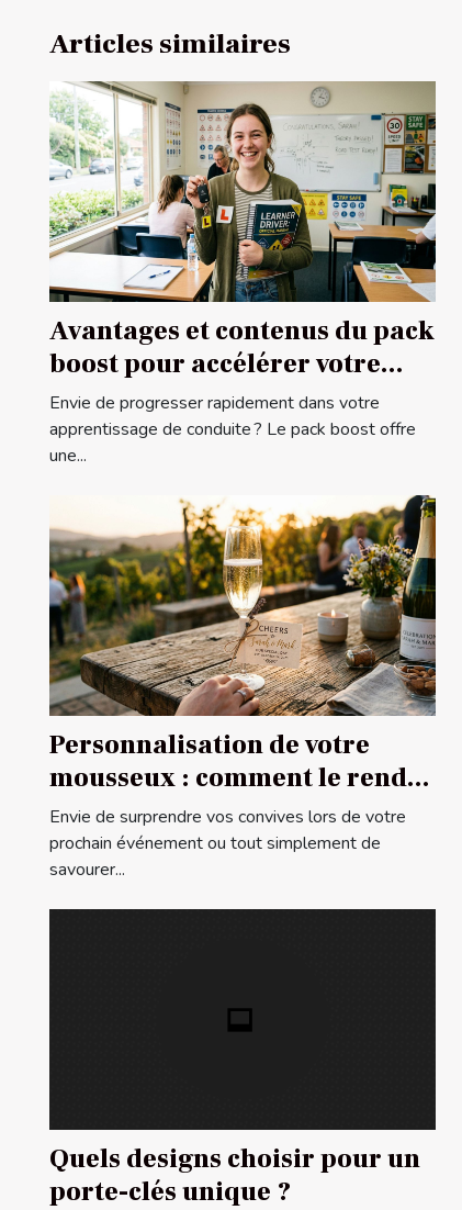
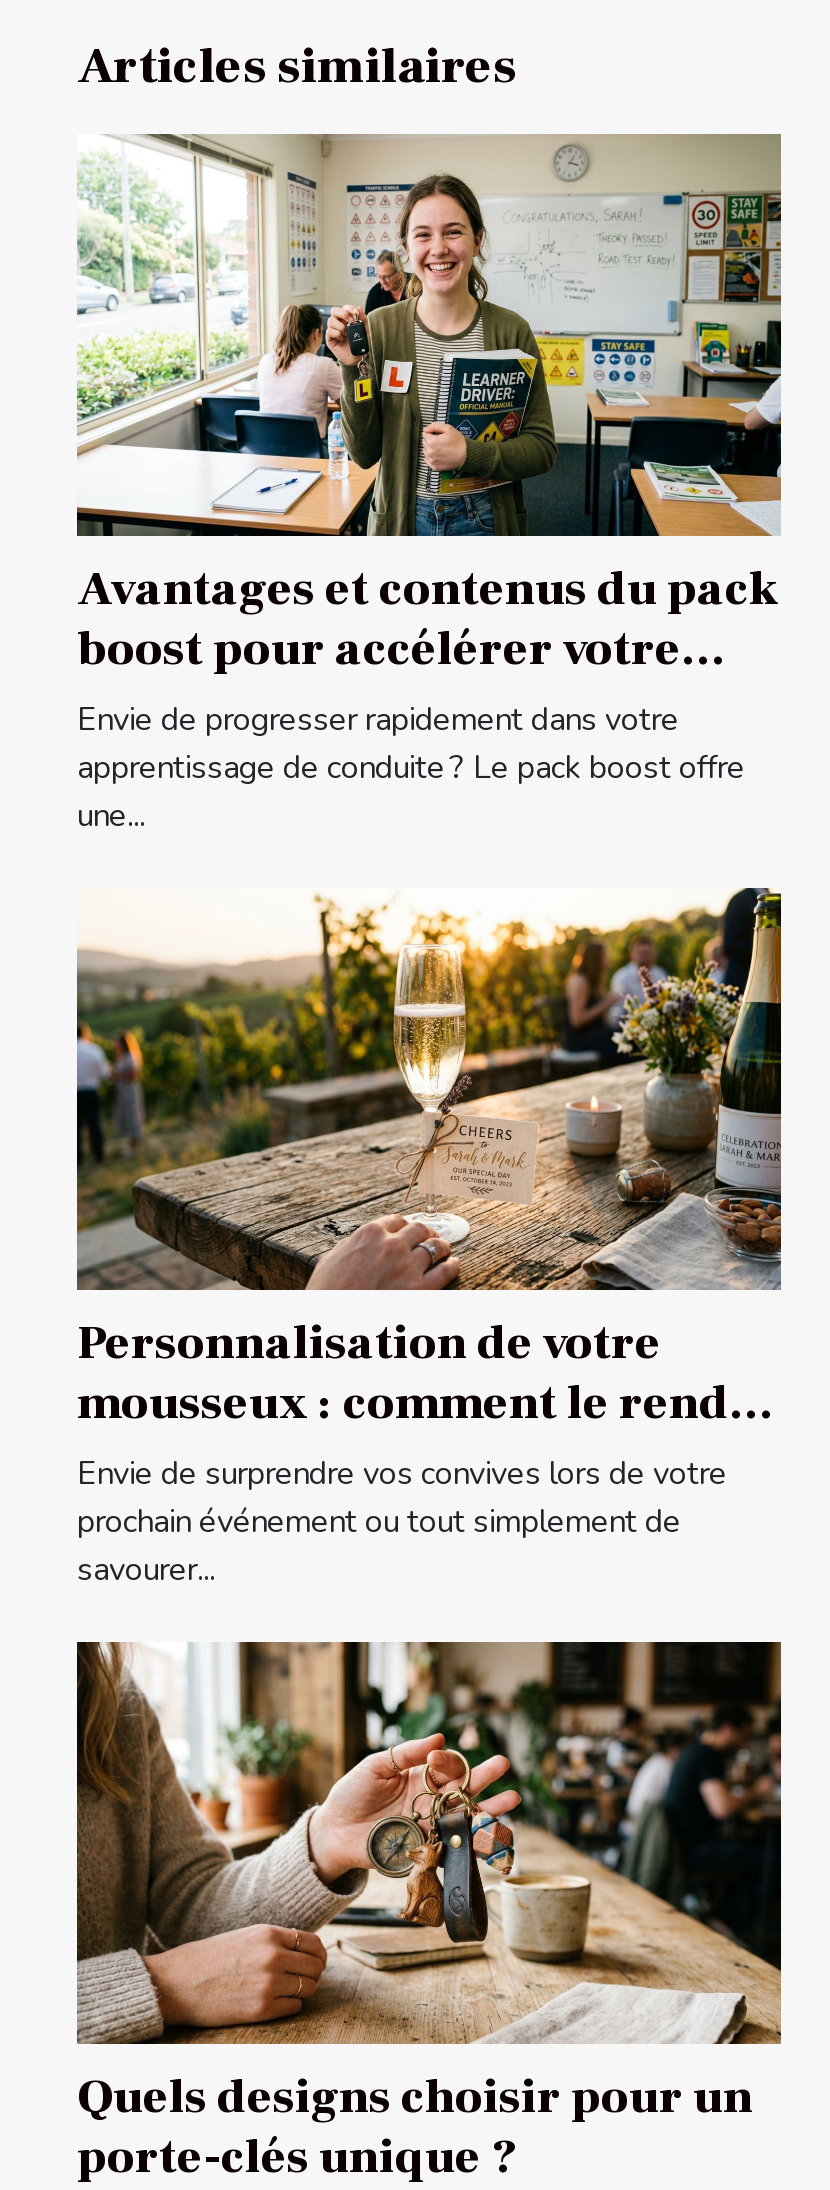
none -> [77,1640,783,2046] [image]

